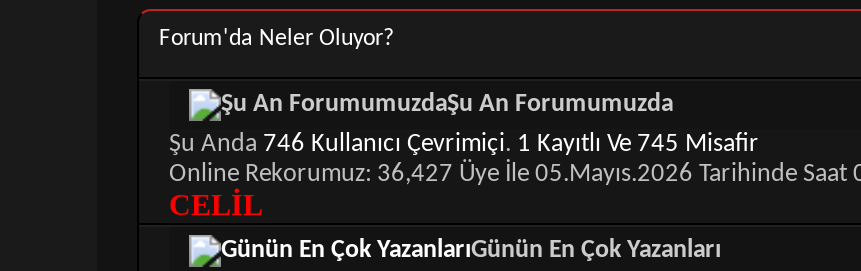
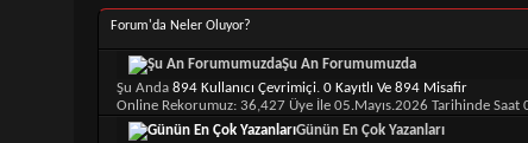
[169,131,759,157] Şu Anda 746 Kullanıcı Çevrimiçi. 1 Kayıtlı Ve 745 Misafir -> [117,80,467,96] Şu Anda 894 Kullanıcı Çevrimiçi. 0 Kayıtlı Ve 894 Misafir
[169,189,263,221] CELİL -> none

